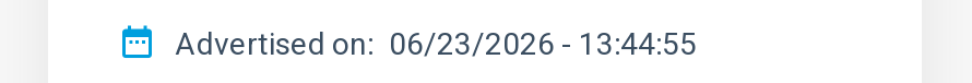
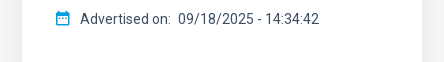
[175,26,697,61] Advertised on 06/23/2026 - 13:44:55 -> [80,11,319,27] Advertised on 09/18/2025 - 14:34:42

